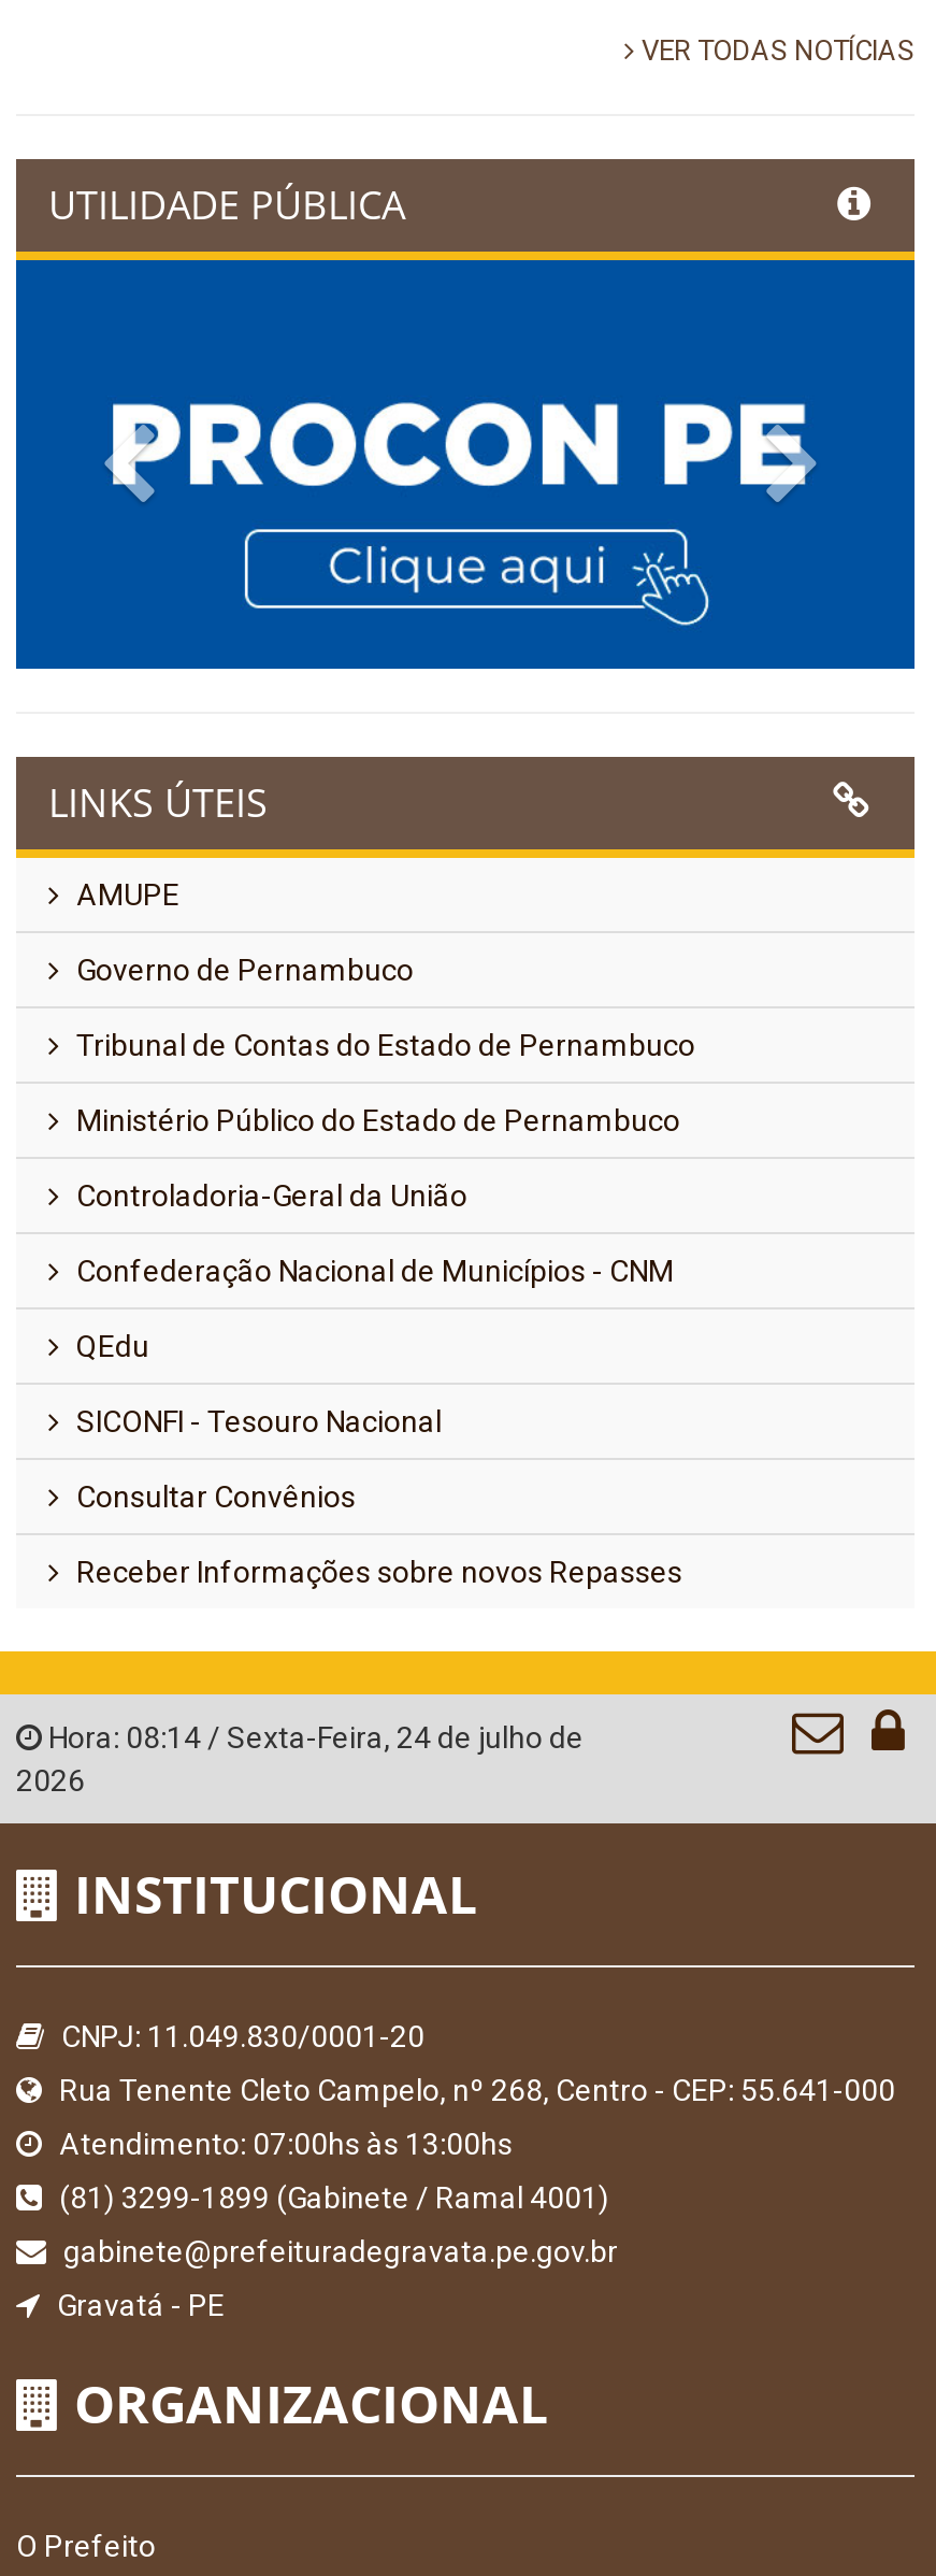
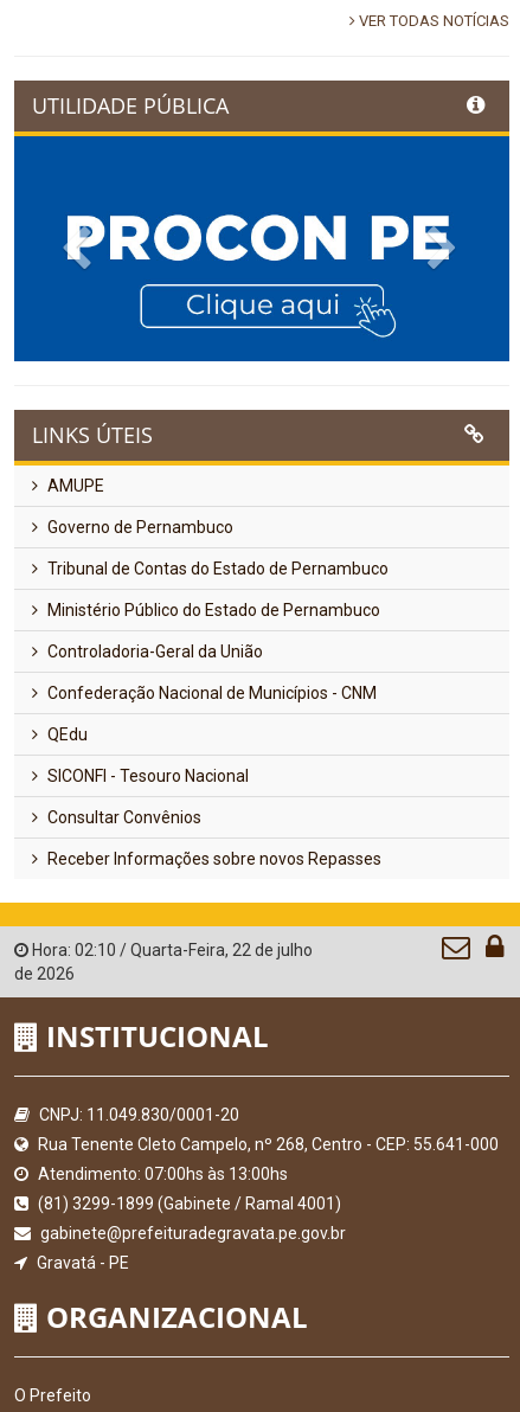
[16,1720,584,1797] Hora: 08:14 / Sexta-Feira, 24 de julho de | 2026 -> [14,940,313,983] Hora: 02:10 / Quarta-Feira, 22 de julho | de 2026

